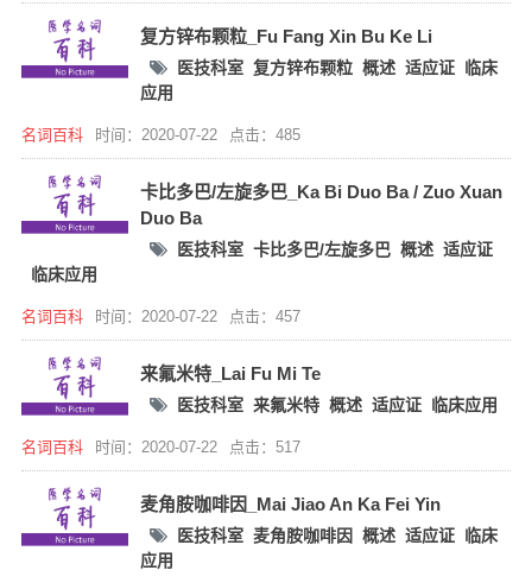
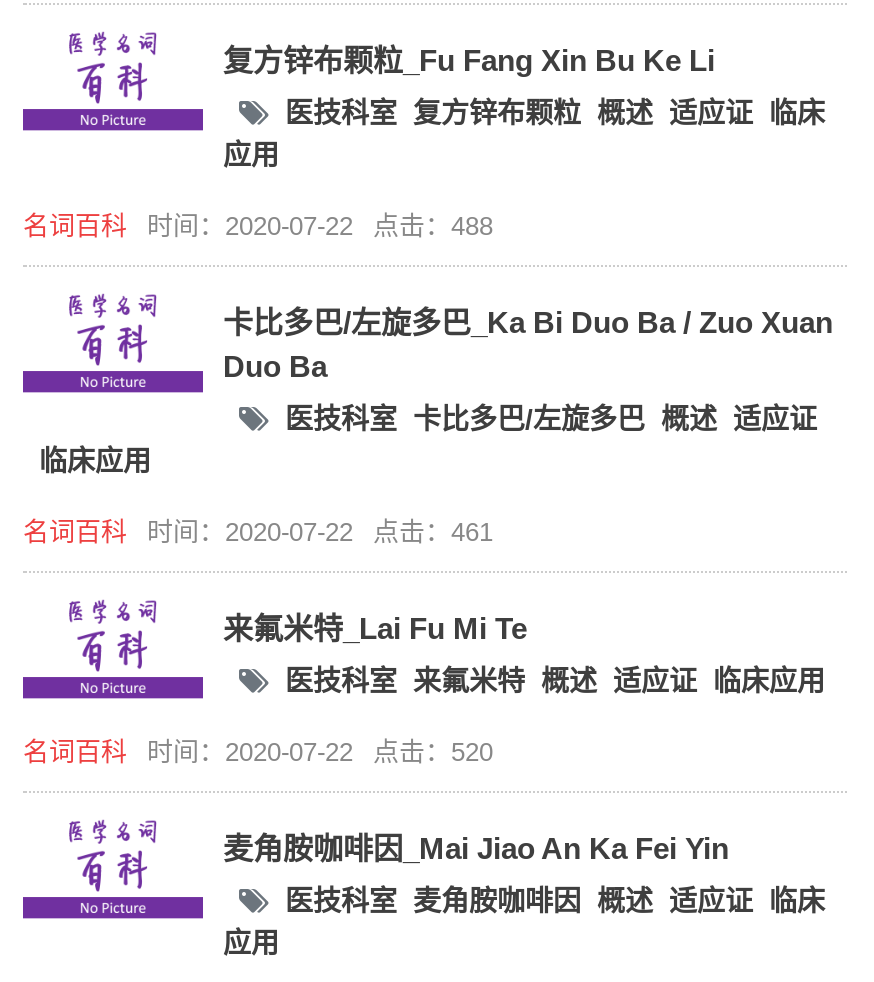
[21,126,300,144] 名词百科 时间：2020-07-22 点击：485 -> [23,211,493,241] 名词百科 时间：2020-07-22 点击：488
[21,308,300,325] 名词百科 时间：2020-07-22 点击：457 -> [23,517,493,547] 名词百科 时间：2020-07-22 点击：461
[21,438,300,456] 名词百科 时间：2020-07-22 点击：517 -> [23,737,493,767] 名词百科 时间：2020-07-22 点击：520

